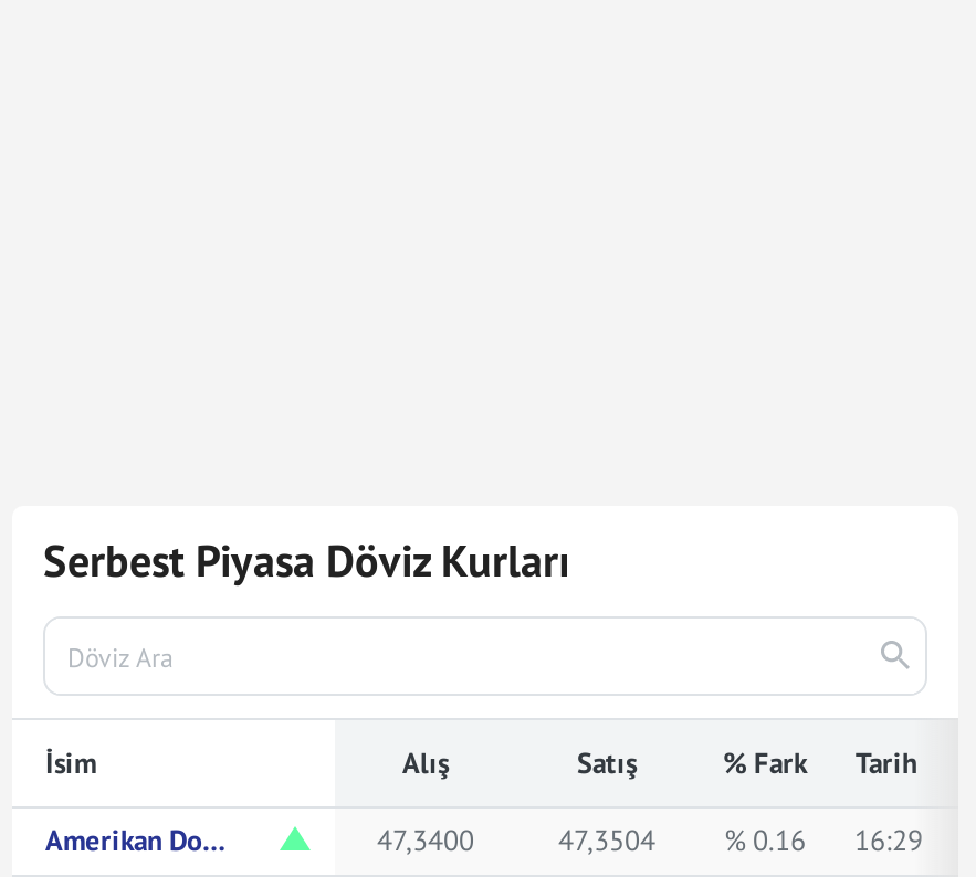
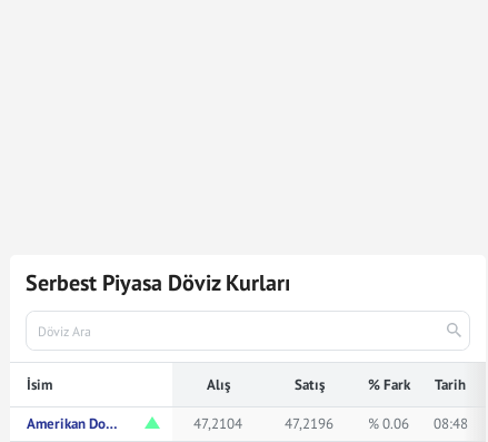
[377,822,474,859] 47,3400 -> [193,414,242,433] 47,2104
[558,822,655,859] 47,3504 -> [285,414,333,433] 47,2196
[724,822,806,859] % 0.16 -> [368,414,409,433] % 0.06
[854,822,923,859] 16:29 -> [434,414,468,433] 08:48

